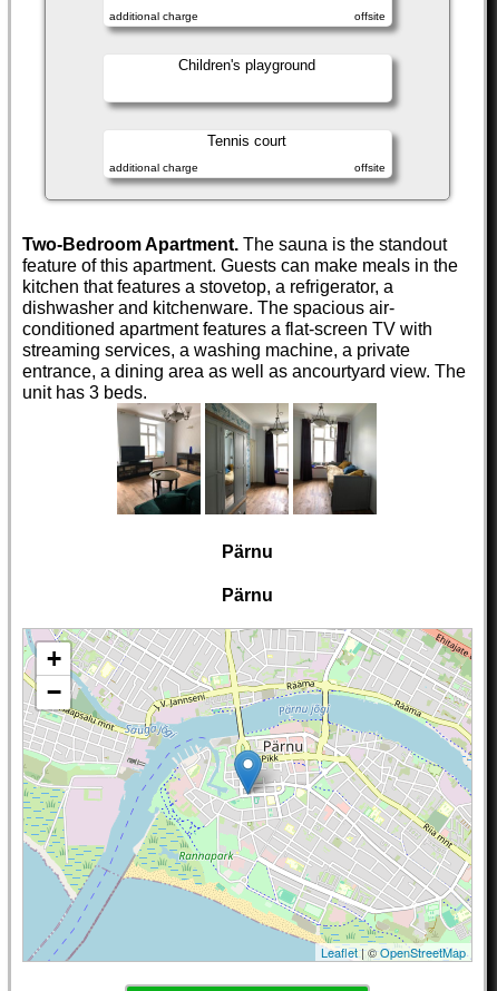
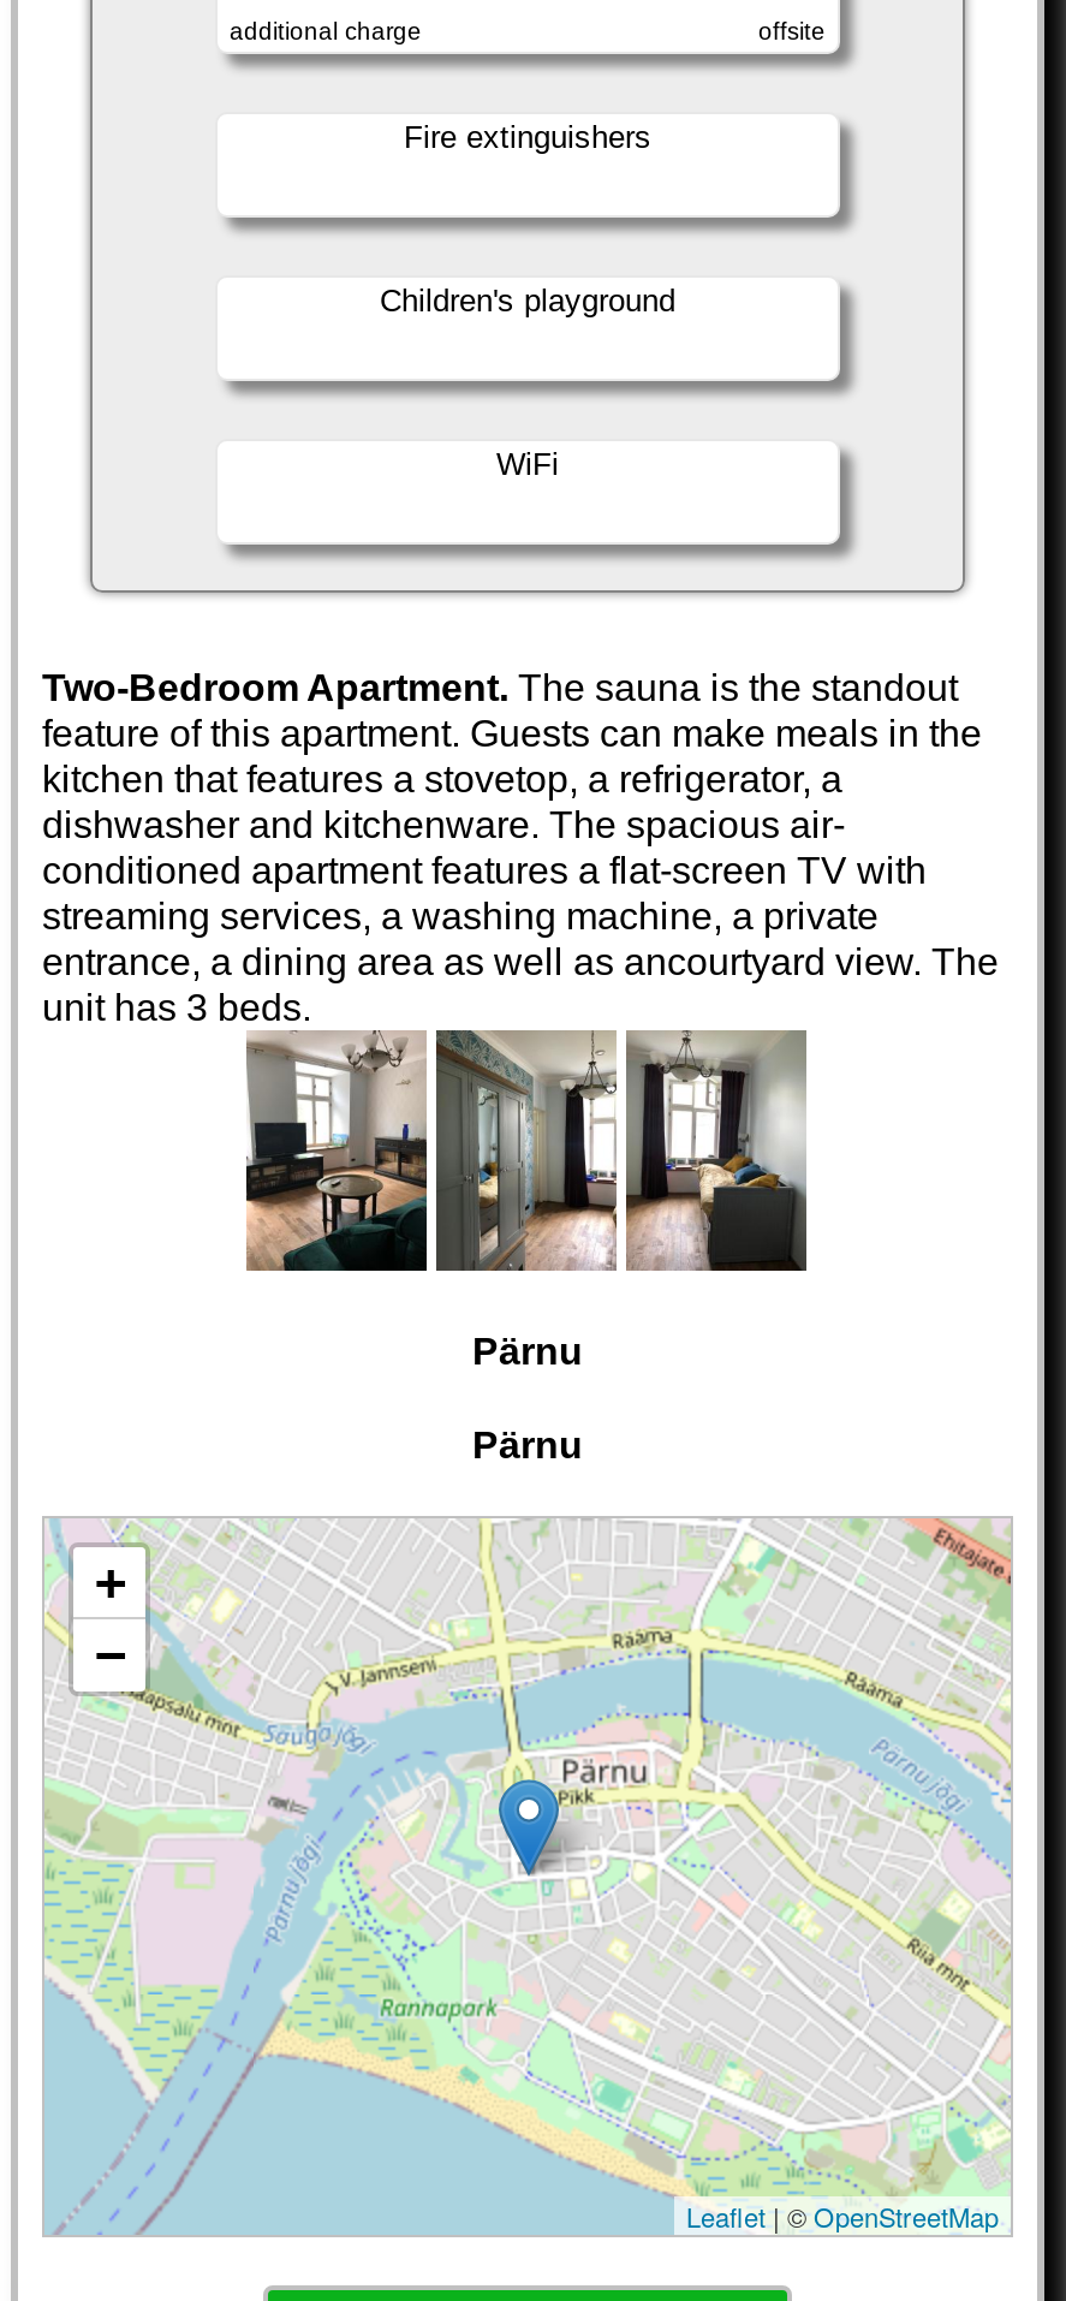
none -> [404,119,651,155] Fire extinguishers
[109,133,386,174] Tennis court | offsite | additional charge -> [496,446,559,482] WiFi

